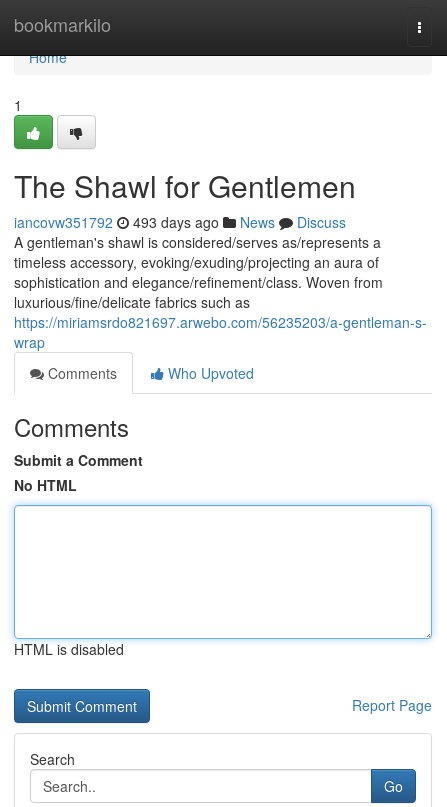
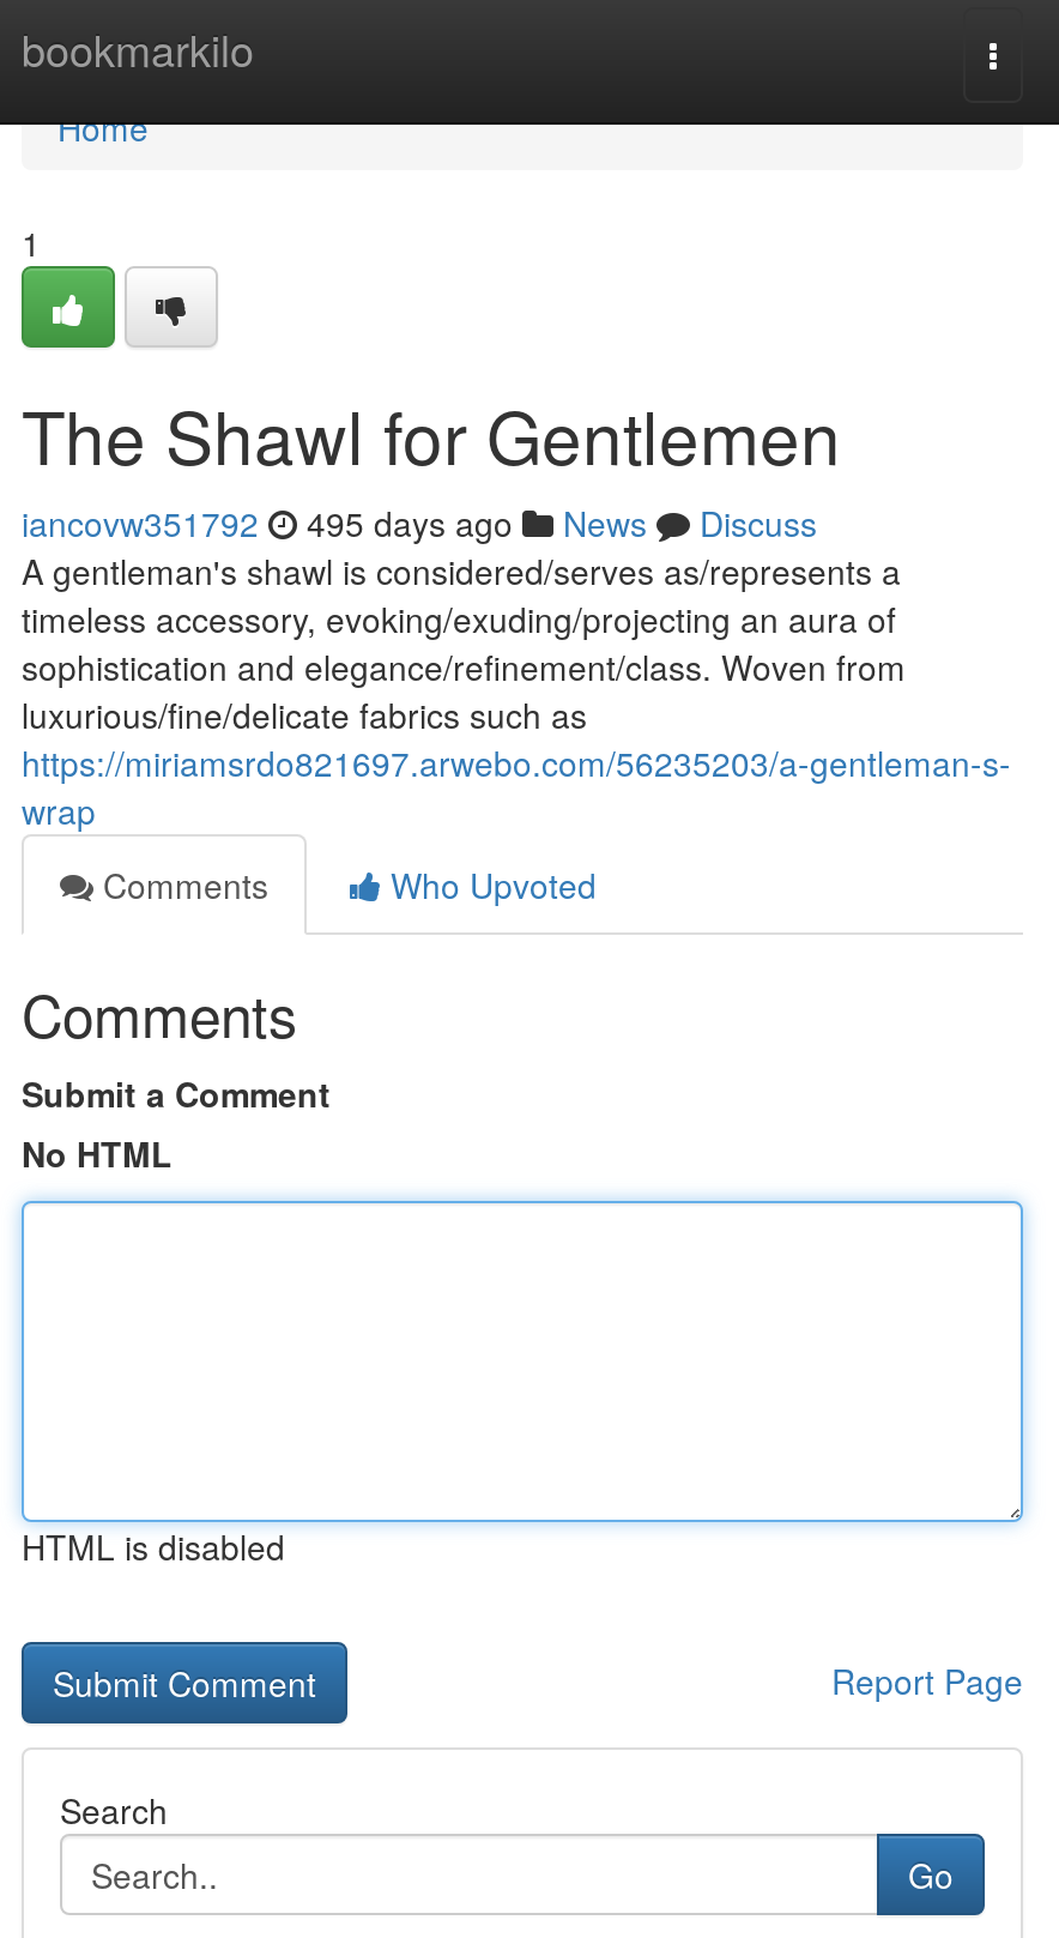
[14,212,346,232] iancovw351792 493 days ago News Discuss -> [22,499,817,547] iancovw351792 495 days ago News Discuss

